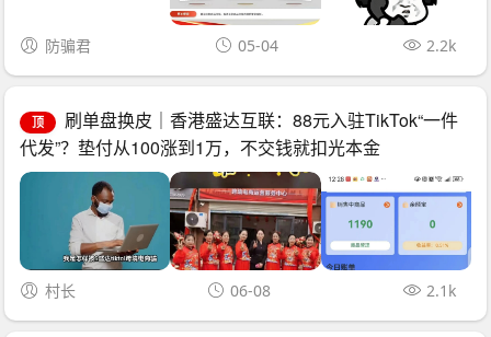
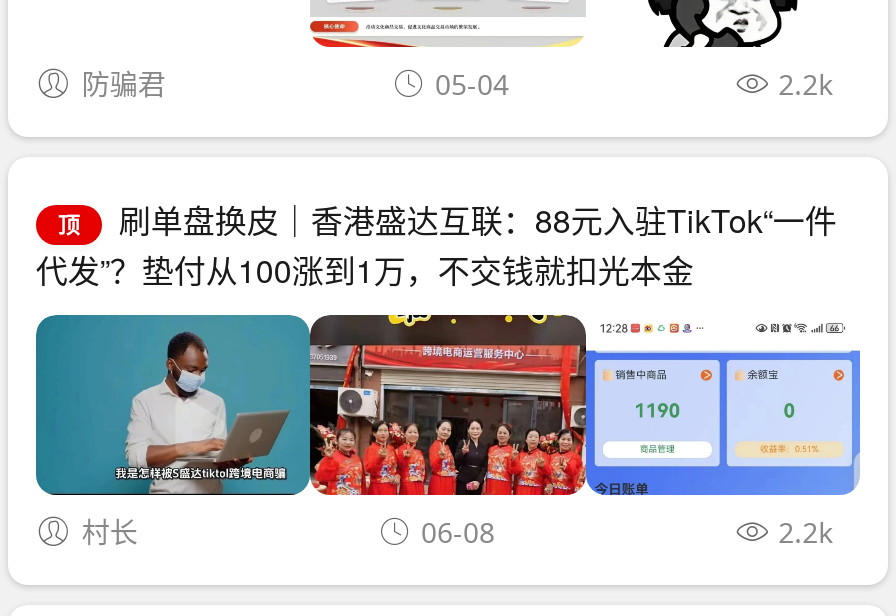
[426,281,456,301] 2.1k -> [778,513,832,551] 2.2k

